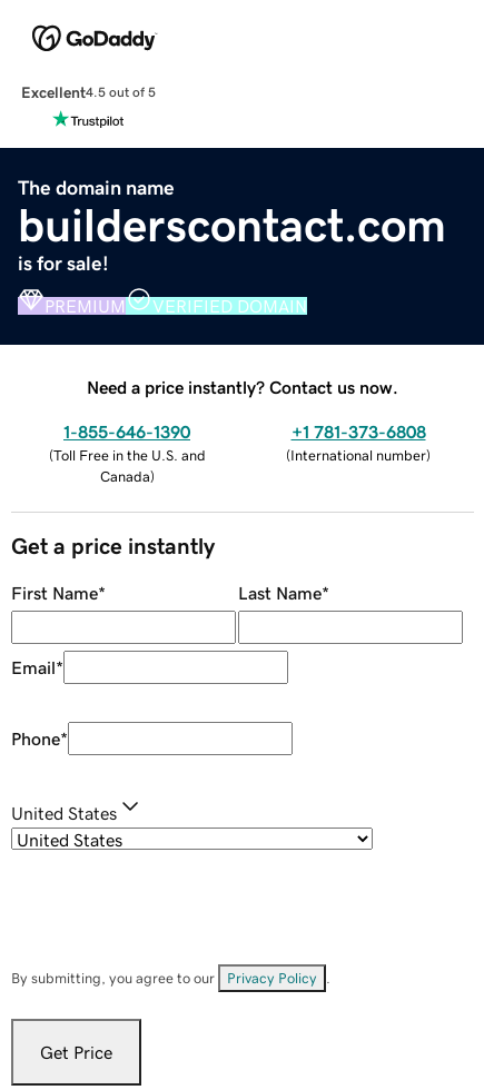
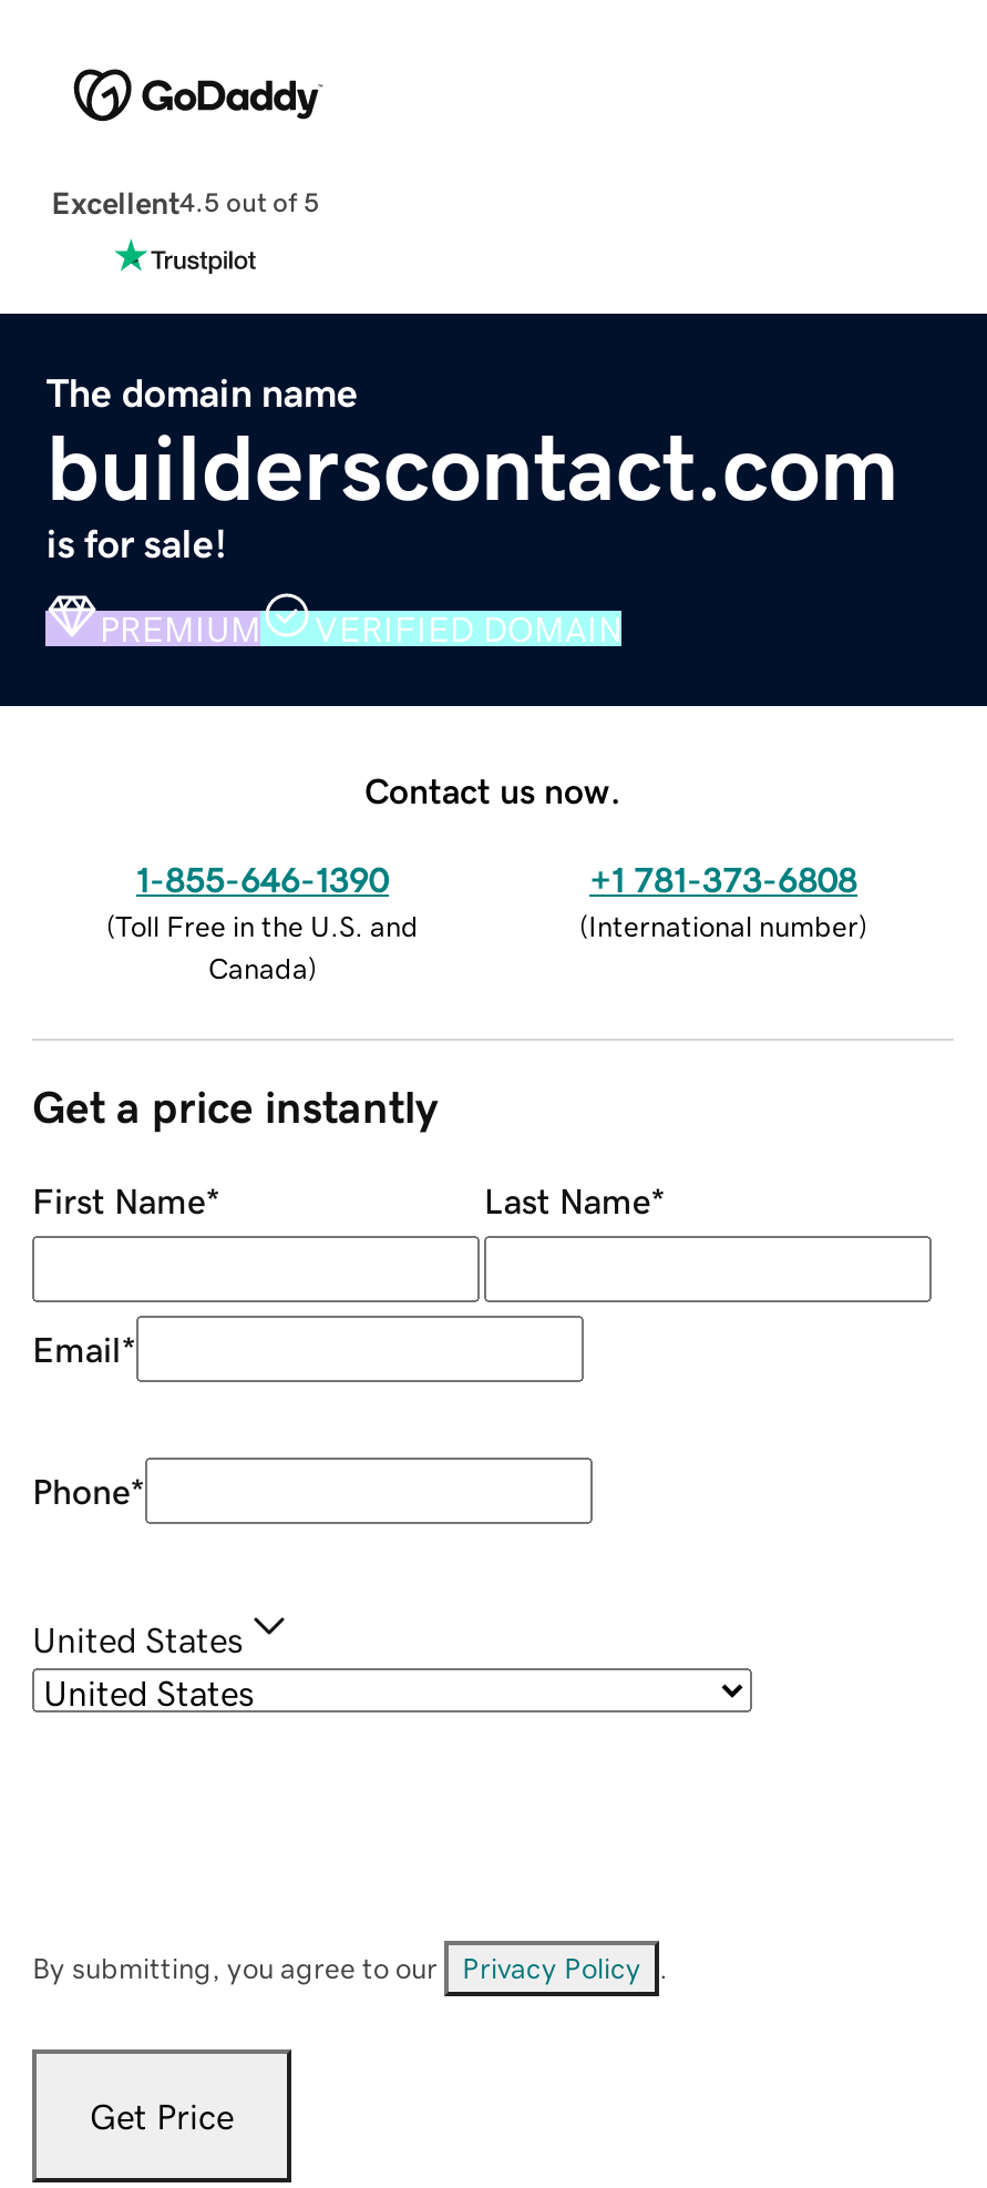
[87,378,398,396] Need a price instantly? Contact us now. -> [364,772,621,807] Contact us now.

